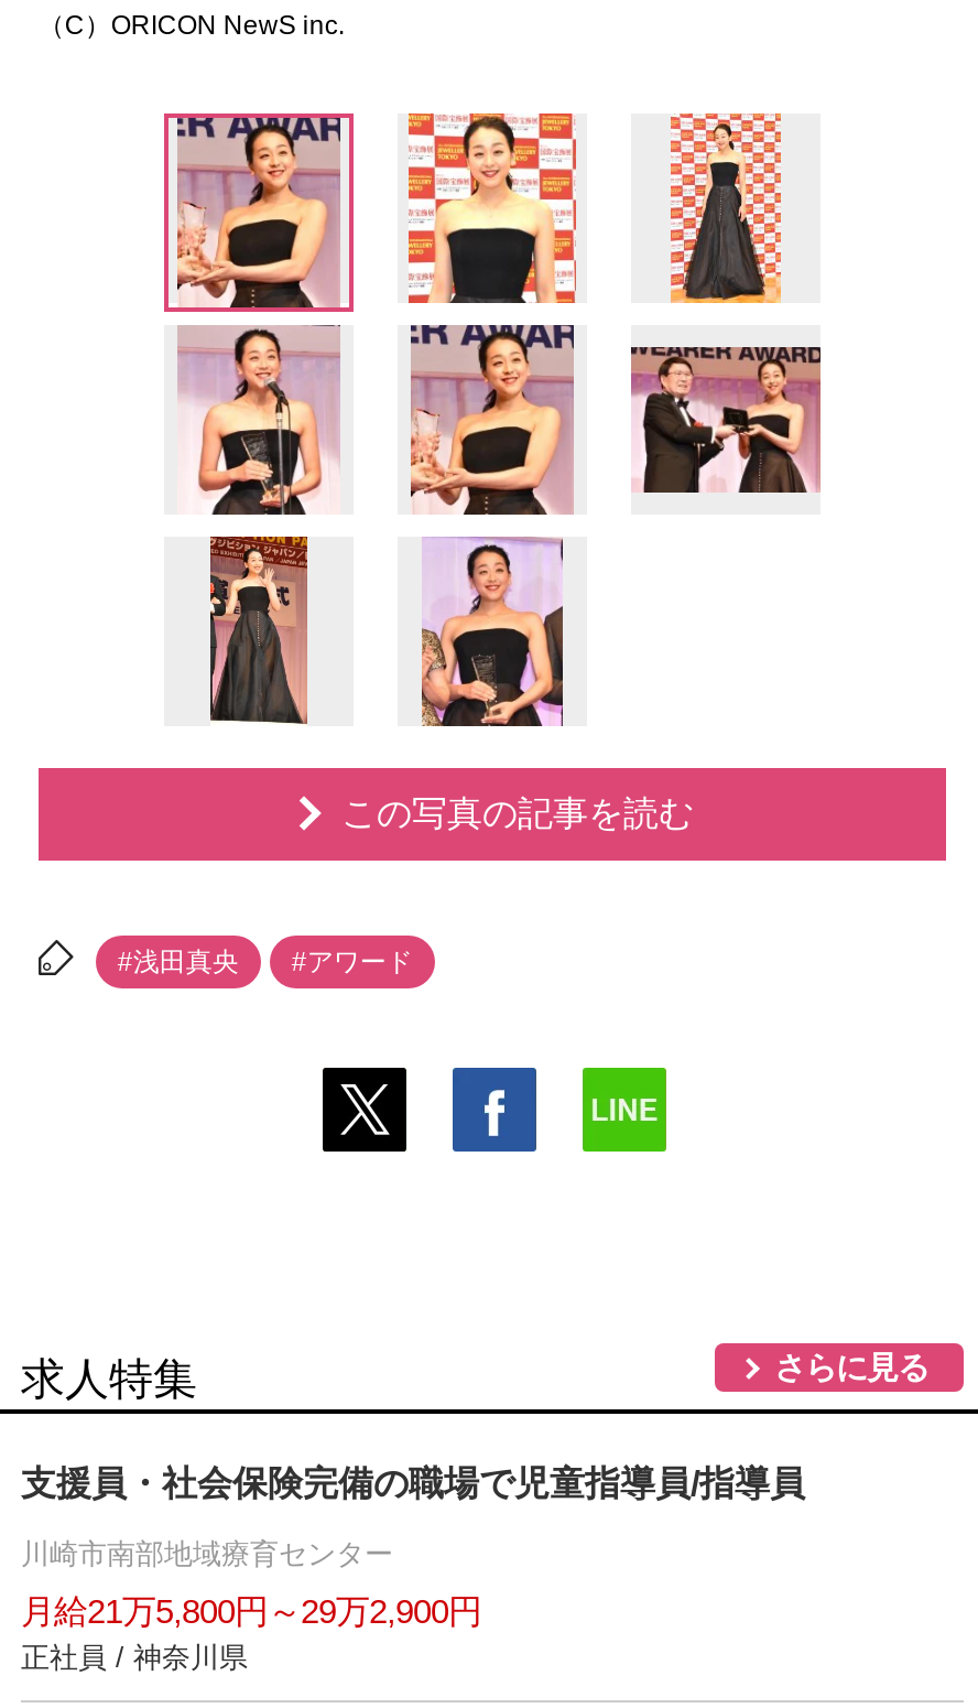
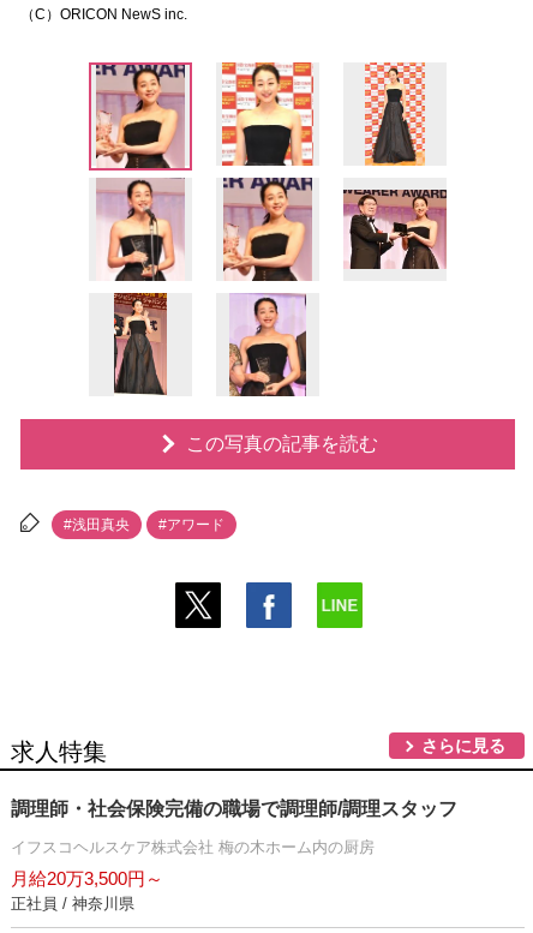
[21,1464,805,1502] 支援員・社会保険完備の職場で児童指導員/指導員 -> [11,799,457,819] 調理師・社会保険完備の職場で調理師/調理スタッフ
[21,1537,393,1570] 川崎市南部地域療育センター -> [11,838,375,856] イフスコヘルスケア株式会社 梅の木ホーム内の厨房
[21,1592,481,1630] 月給21万5,800円～29万2,900円 -> [11,868,163,889] 月給20万3,500円～

